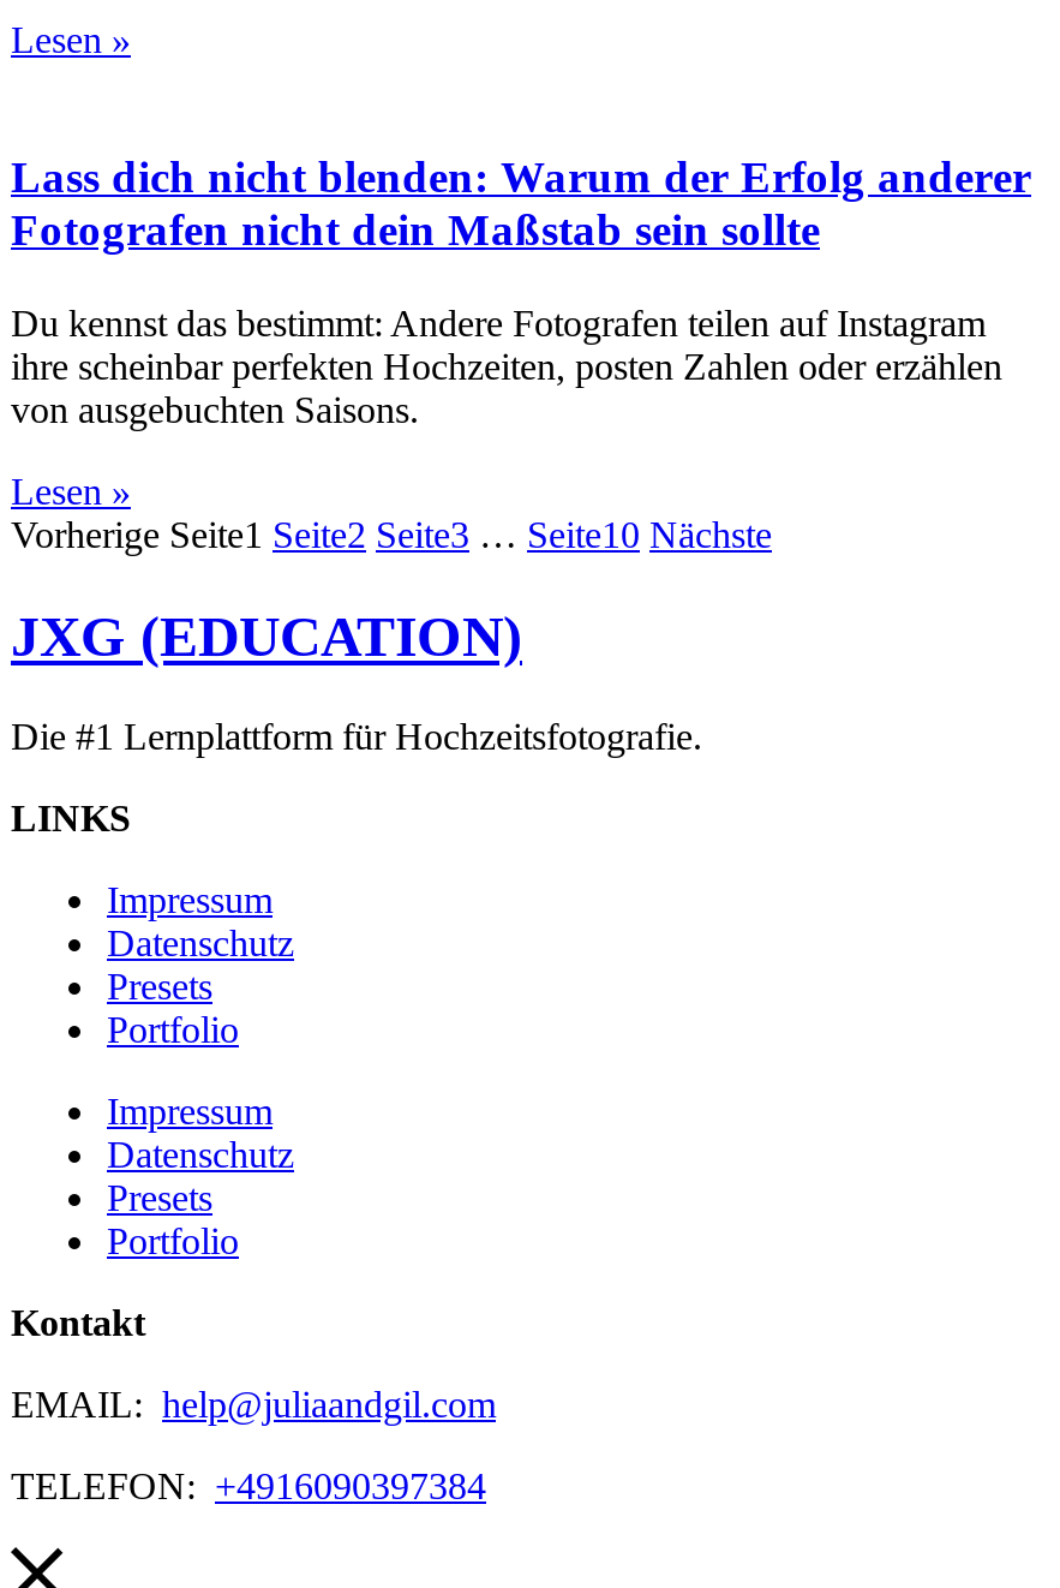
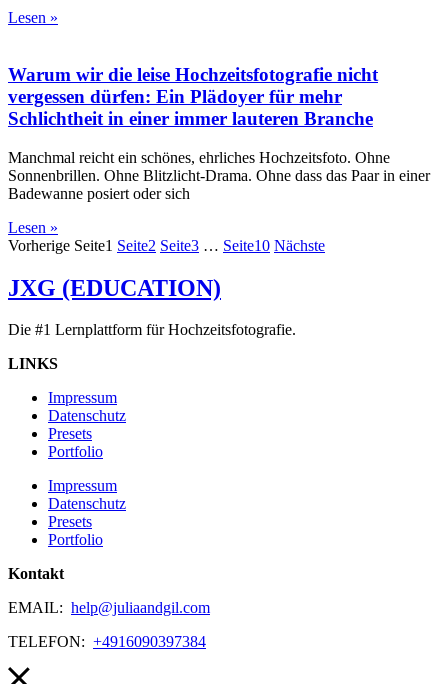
[11,151,1031,254] Lass dich nicht blenden: Warum der Erfolg anderer | Fotografen nicht dein Maßstab sein sollte -> [8,64,378,129] Warum wir die leise Hochzeitsfotografie nicht | vergessen dürfen: Ein Plädoyer für mehr | Schlichtheit in einer immer lauteren Branche
[11,302,1002,429] Du kennst das bestimmt: Andere Fotografen teilen auf Instagram | ihre scheinbar perfekten Hochzeiten, posten Zahlen oder erzählen | von ausgebuchten Saisons. -> [8,149,430,202] Manchmal reicht ein schönes, ehrliches Hochzeitsfoto. Ohne | Sonnenbrillen. Ohne Blitzlicht-Drama. Ohne dass das Paar in einer | Badewanne posiert oder sich

